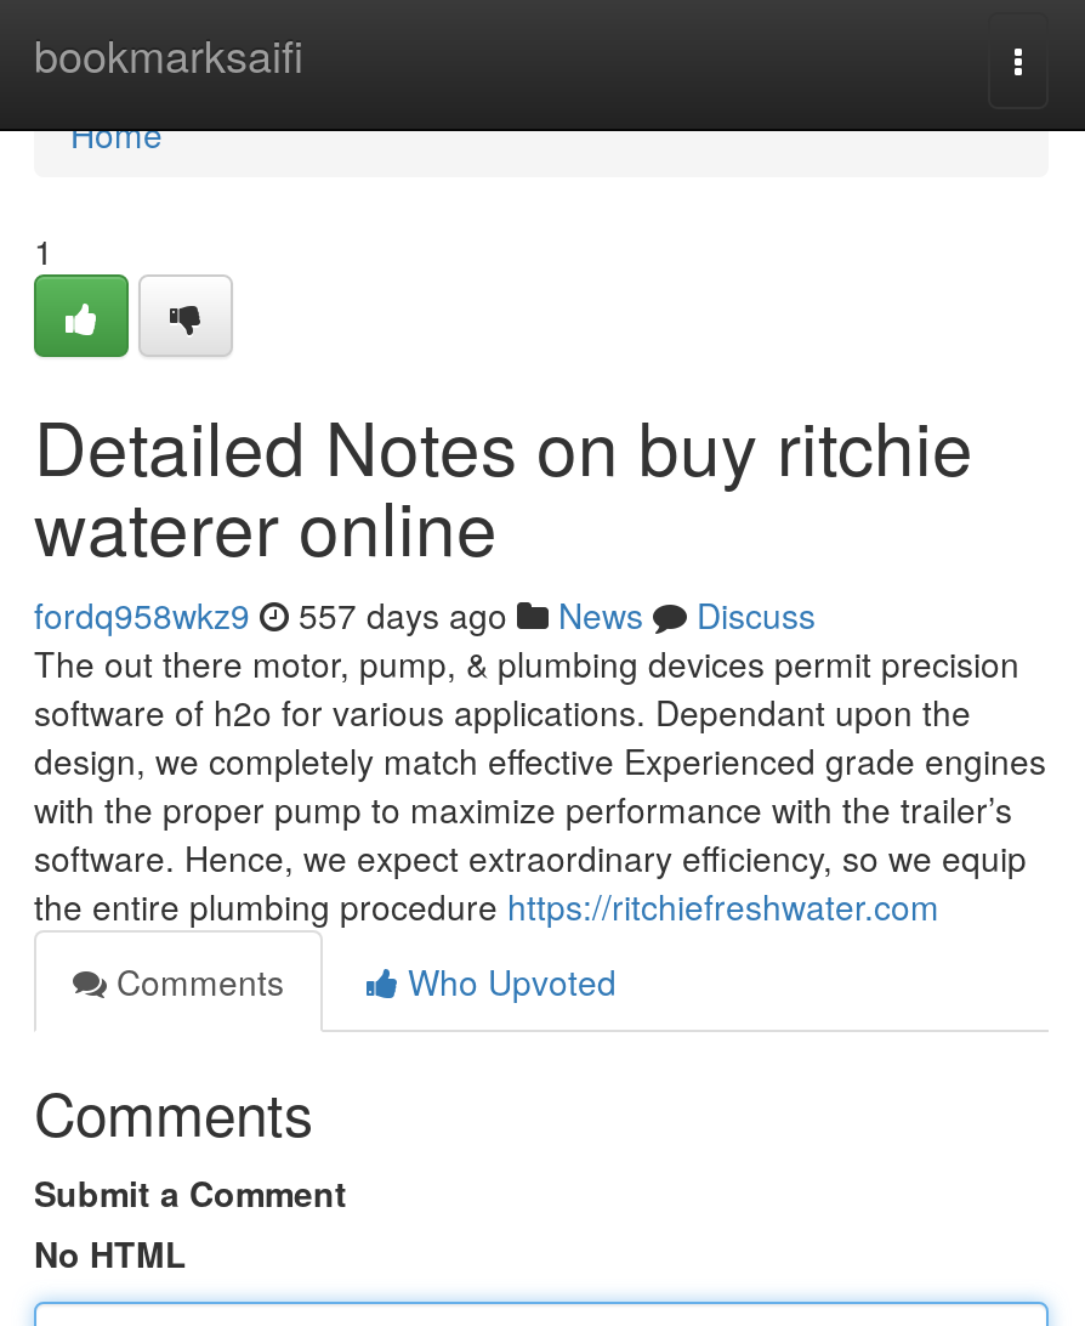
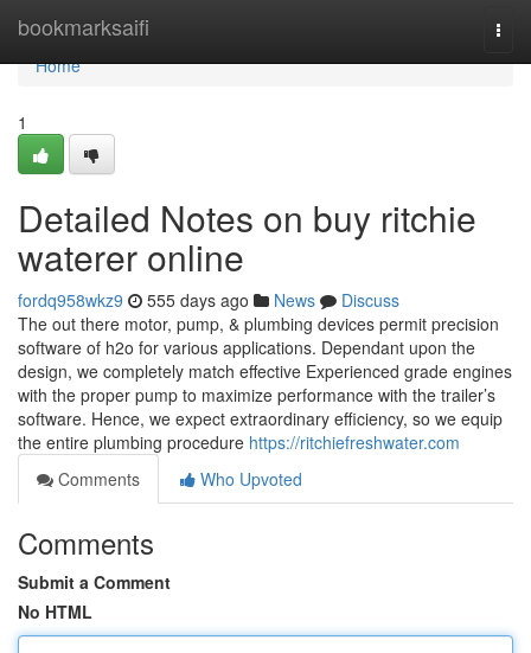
[34,590,816,639] fordq958wkz9 557 days ago News Discuss -> [18,288,399,312] fordq958wkz9 555 days ago News Discuss

